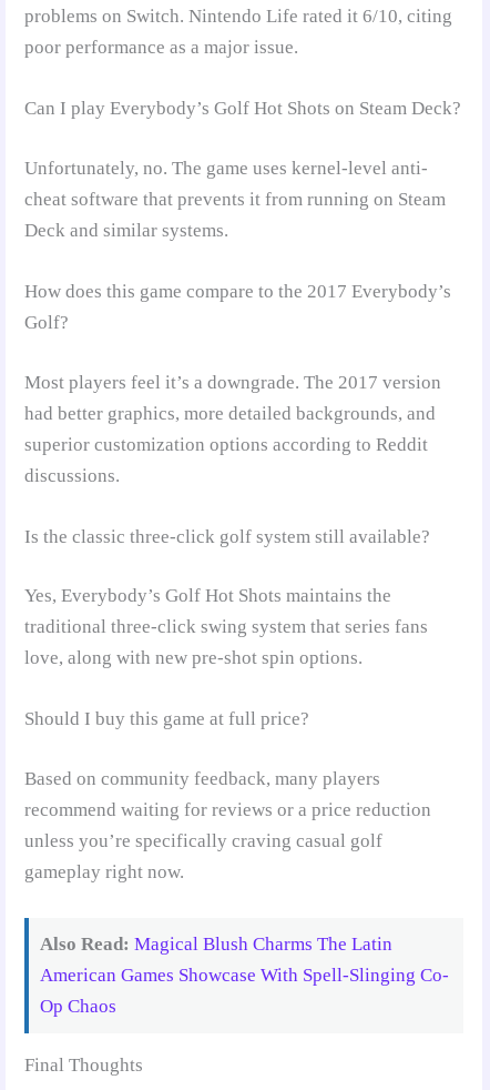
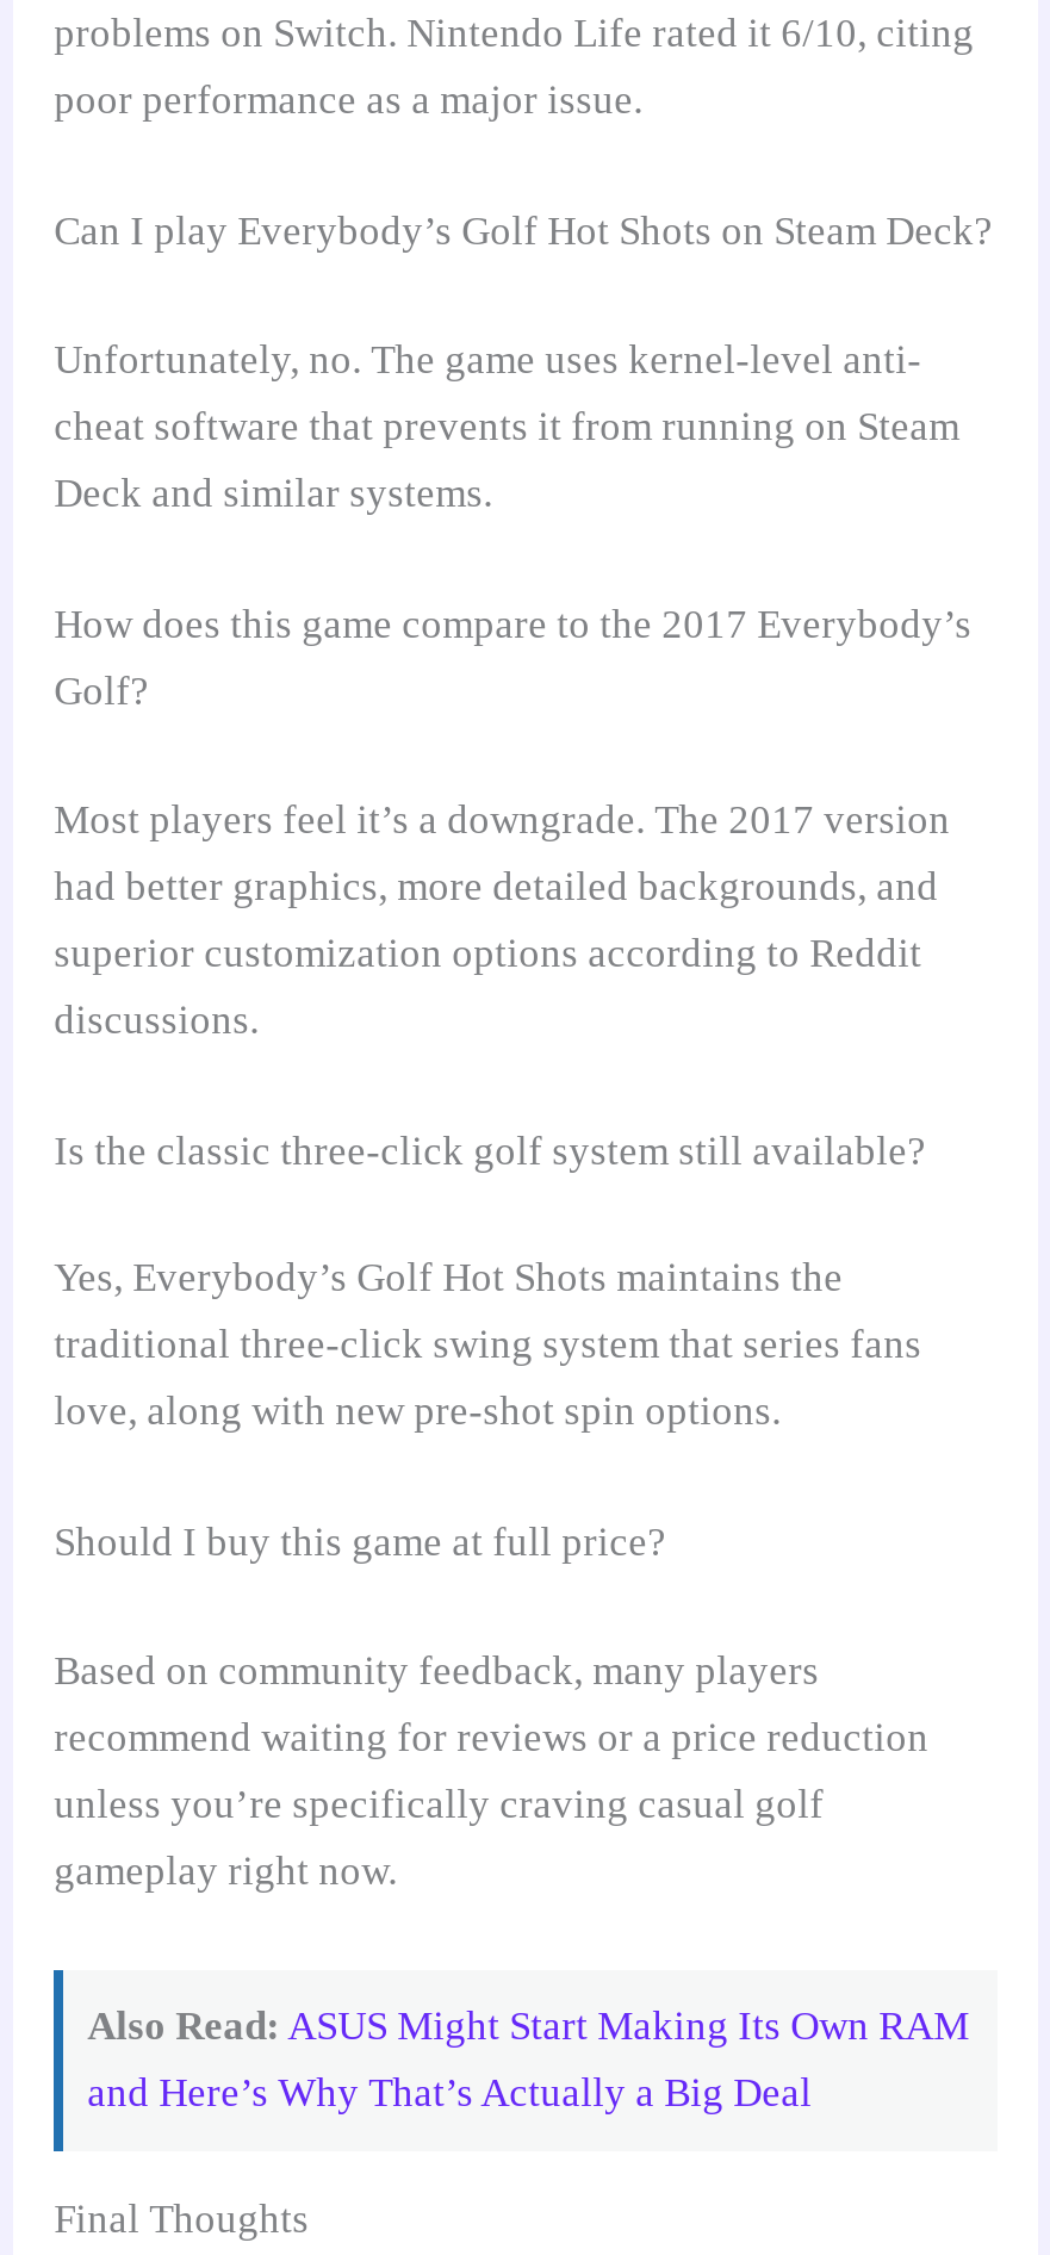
[40,934,449,1017] Also Read: Magical Blush Charms The Latin | American Games Showcase With Spell-Slinging Co- | Op Chaos -> [87,2004,969,2116] Also Read: ASUS Might Start Making Its Own RAM | and Here’s Why That’s Actually a Big Deal

